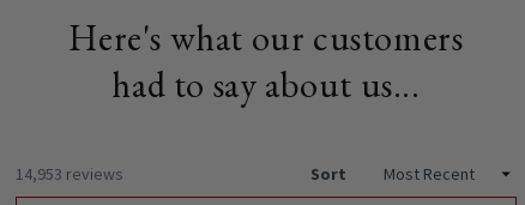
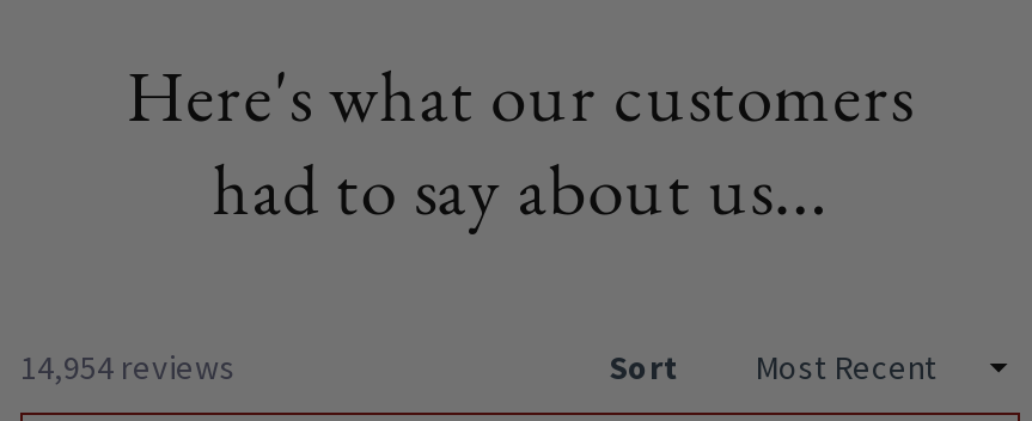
[16,163,123,185] 14,953 reviews -> [20,346,236,389] 14,954 reviews

